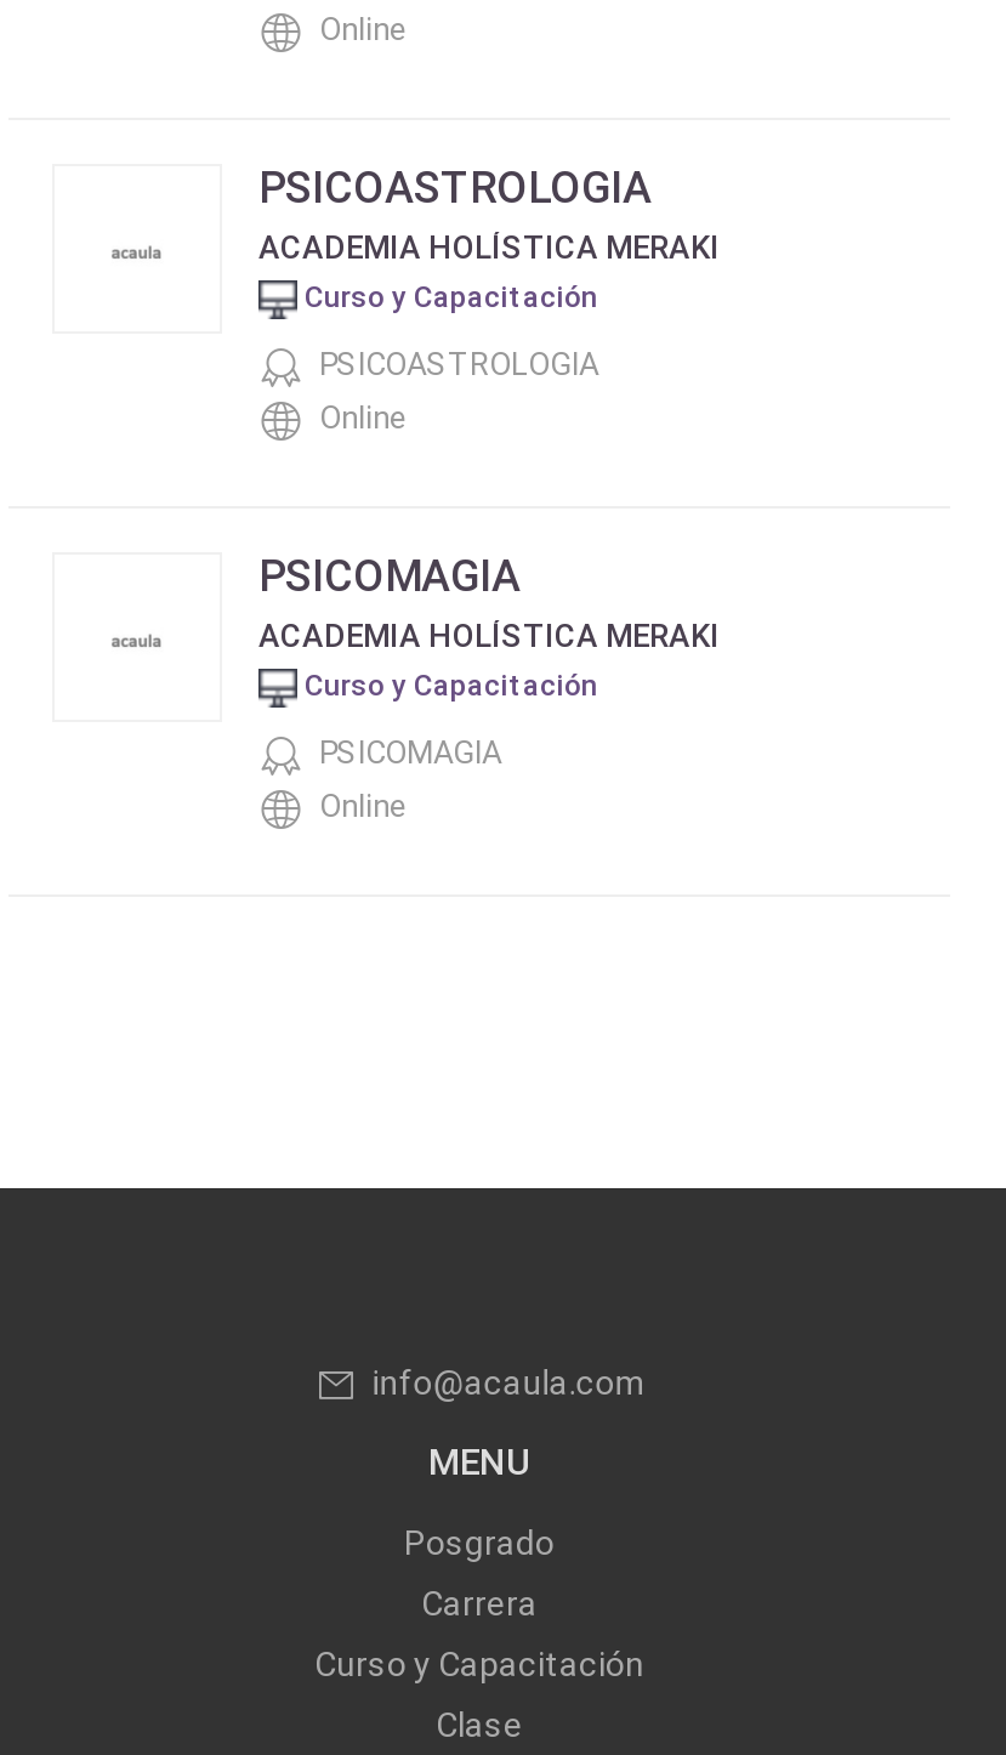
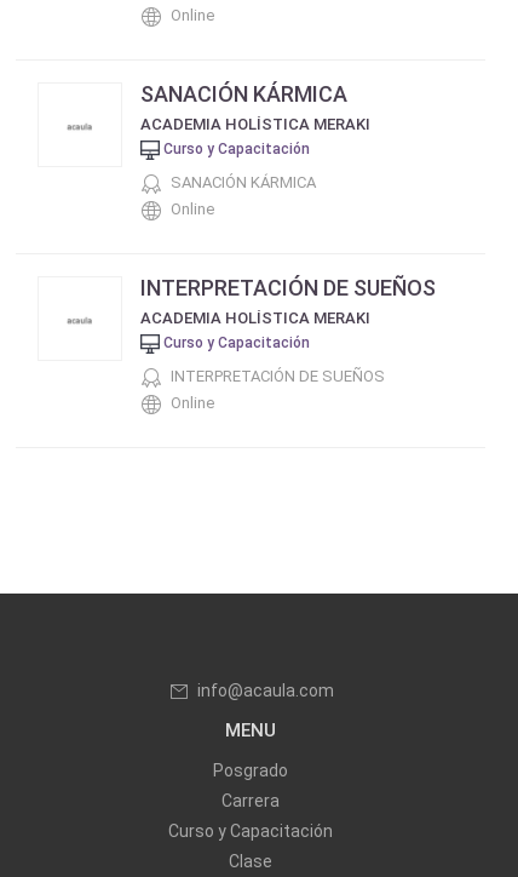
[258,161,652,212] PSICOASTROLOGIA -> [140,81,347,107] SANACIÓN KÁRMICA
[319,346,598,382] PSICOASTROLOGIA -> [171,173,316,191] SANACIÓN KÁRMICA
[258,550,521,601] PSICOMAGIA -> [140,275,436,300] INTERPRETACIÓN DE SUEÑOS
[319,734,501,771] PSICOMAGIA -> [171,367,385,385] INTERPRETACIÓN DE SUEÑOS

